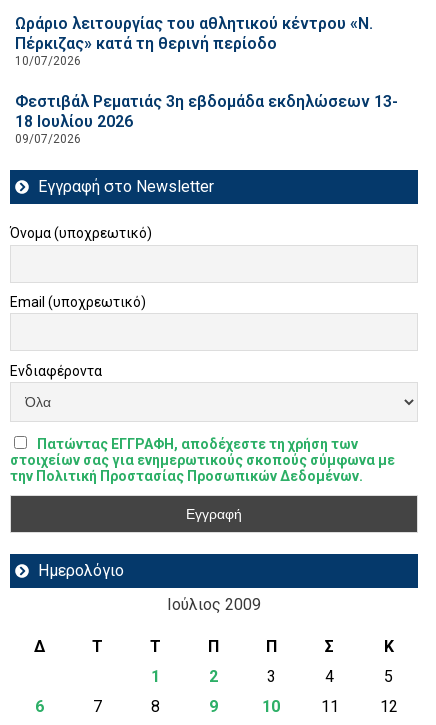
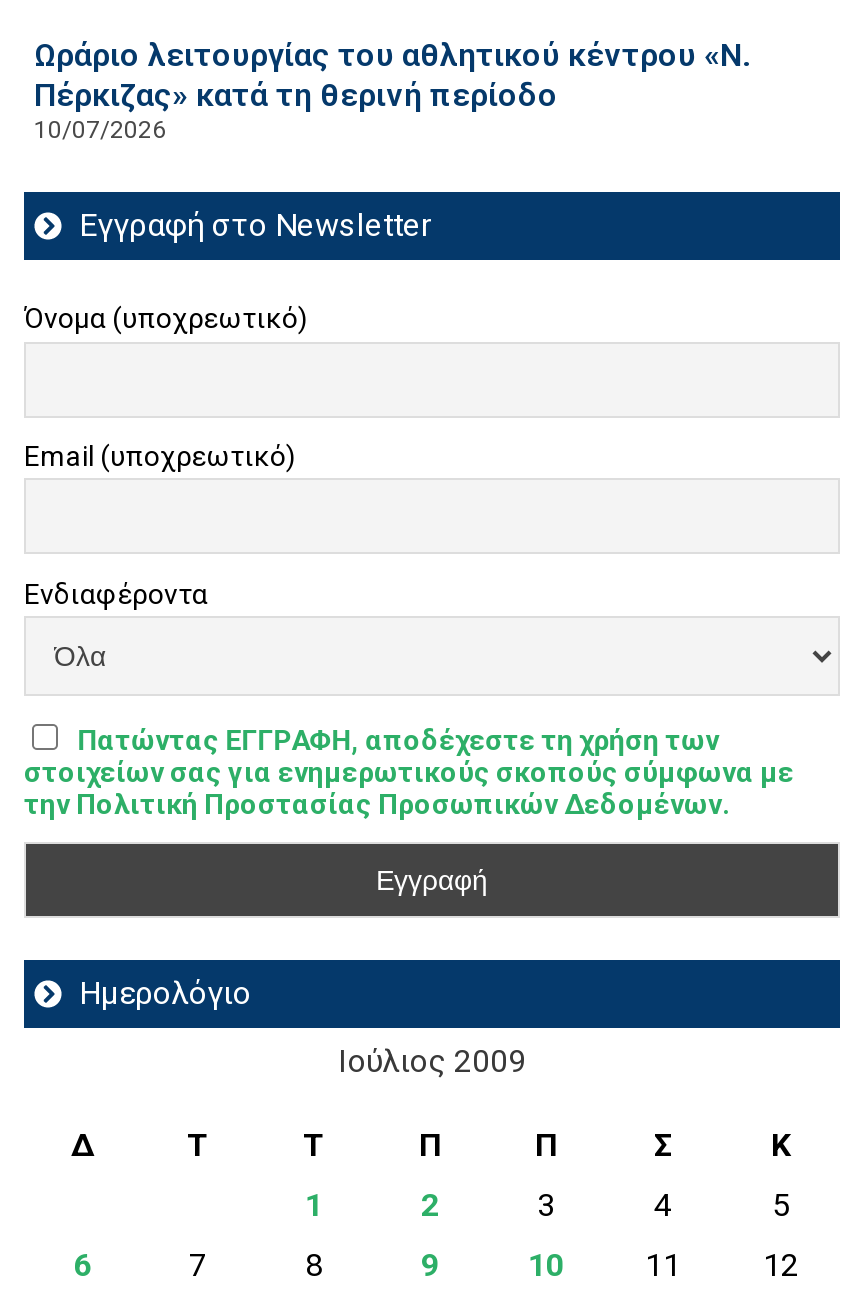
[15,92,398,146] Φεστιβάλ Ρεματιάς 3η εβδομάδα εκδηλώσεων 13- | 18 Ιουλίου 2026 | 09/07/2026 -> none

